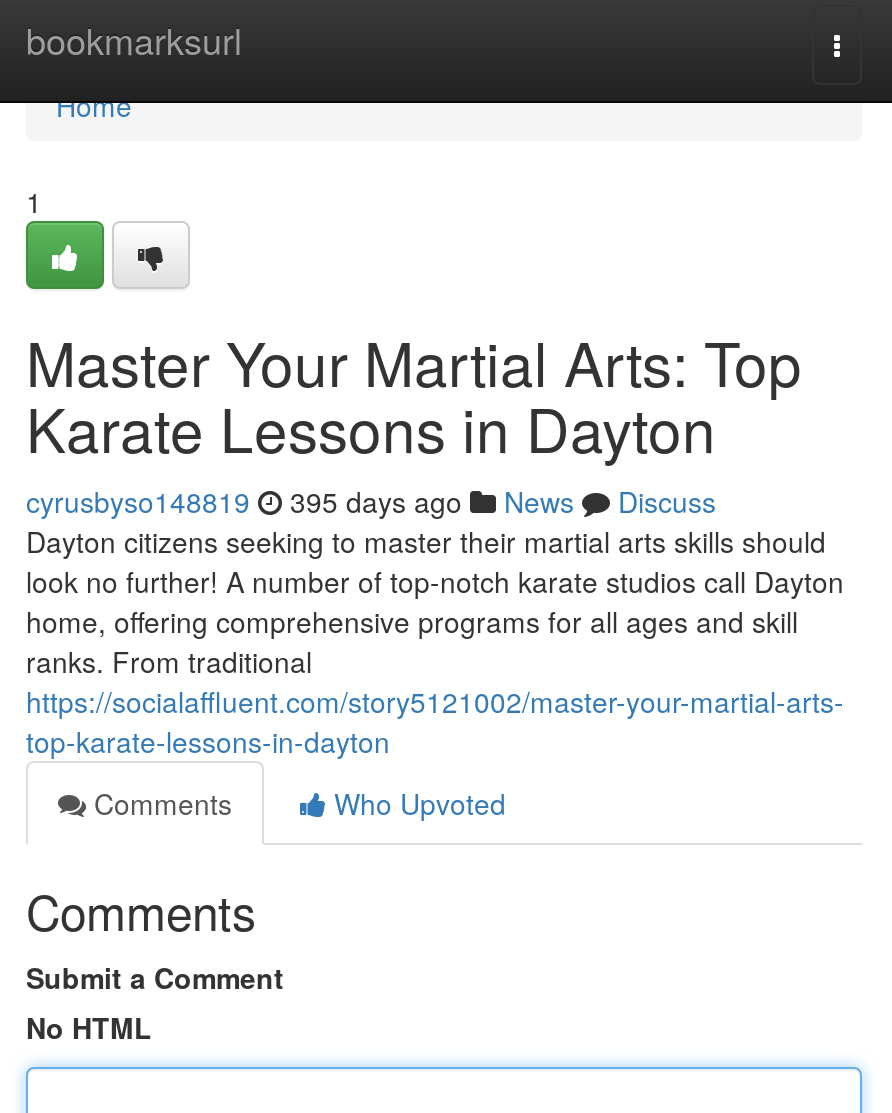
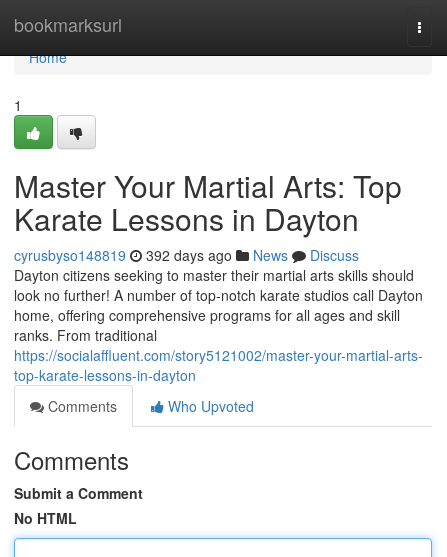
[26,481,716,521] cyrusbyso148819 395 days ago News Discuss -> [14,245,359,265] cyrusbyso148819 392 days ago News Discuss

